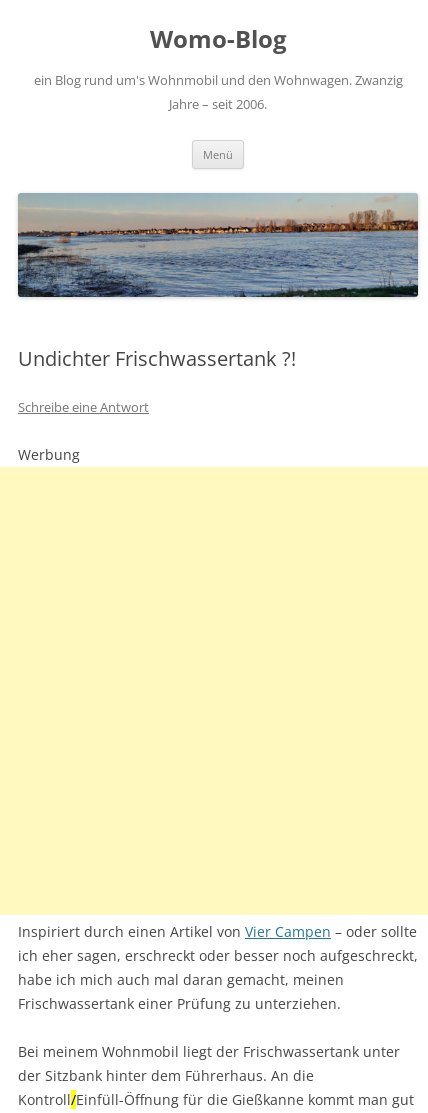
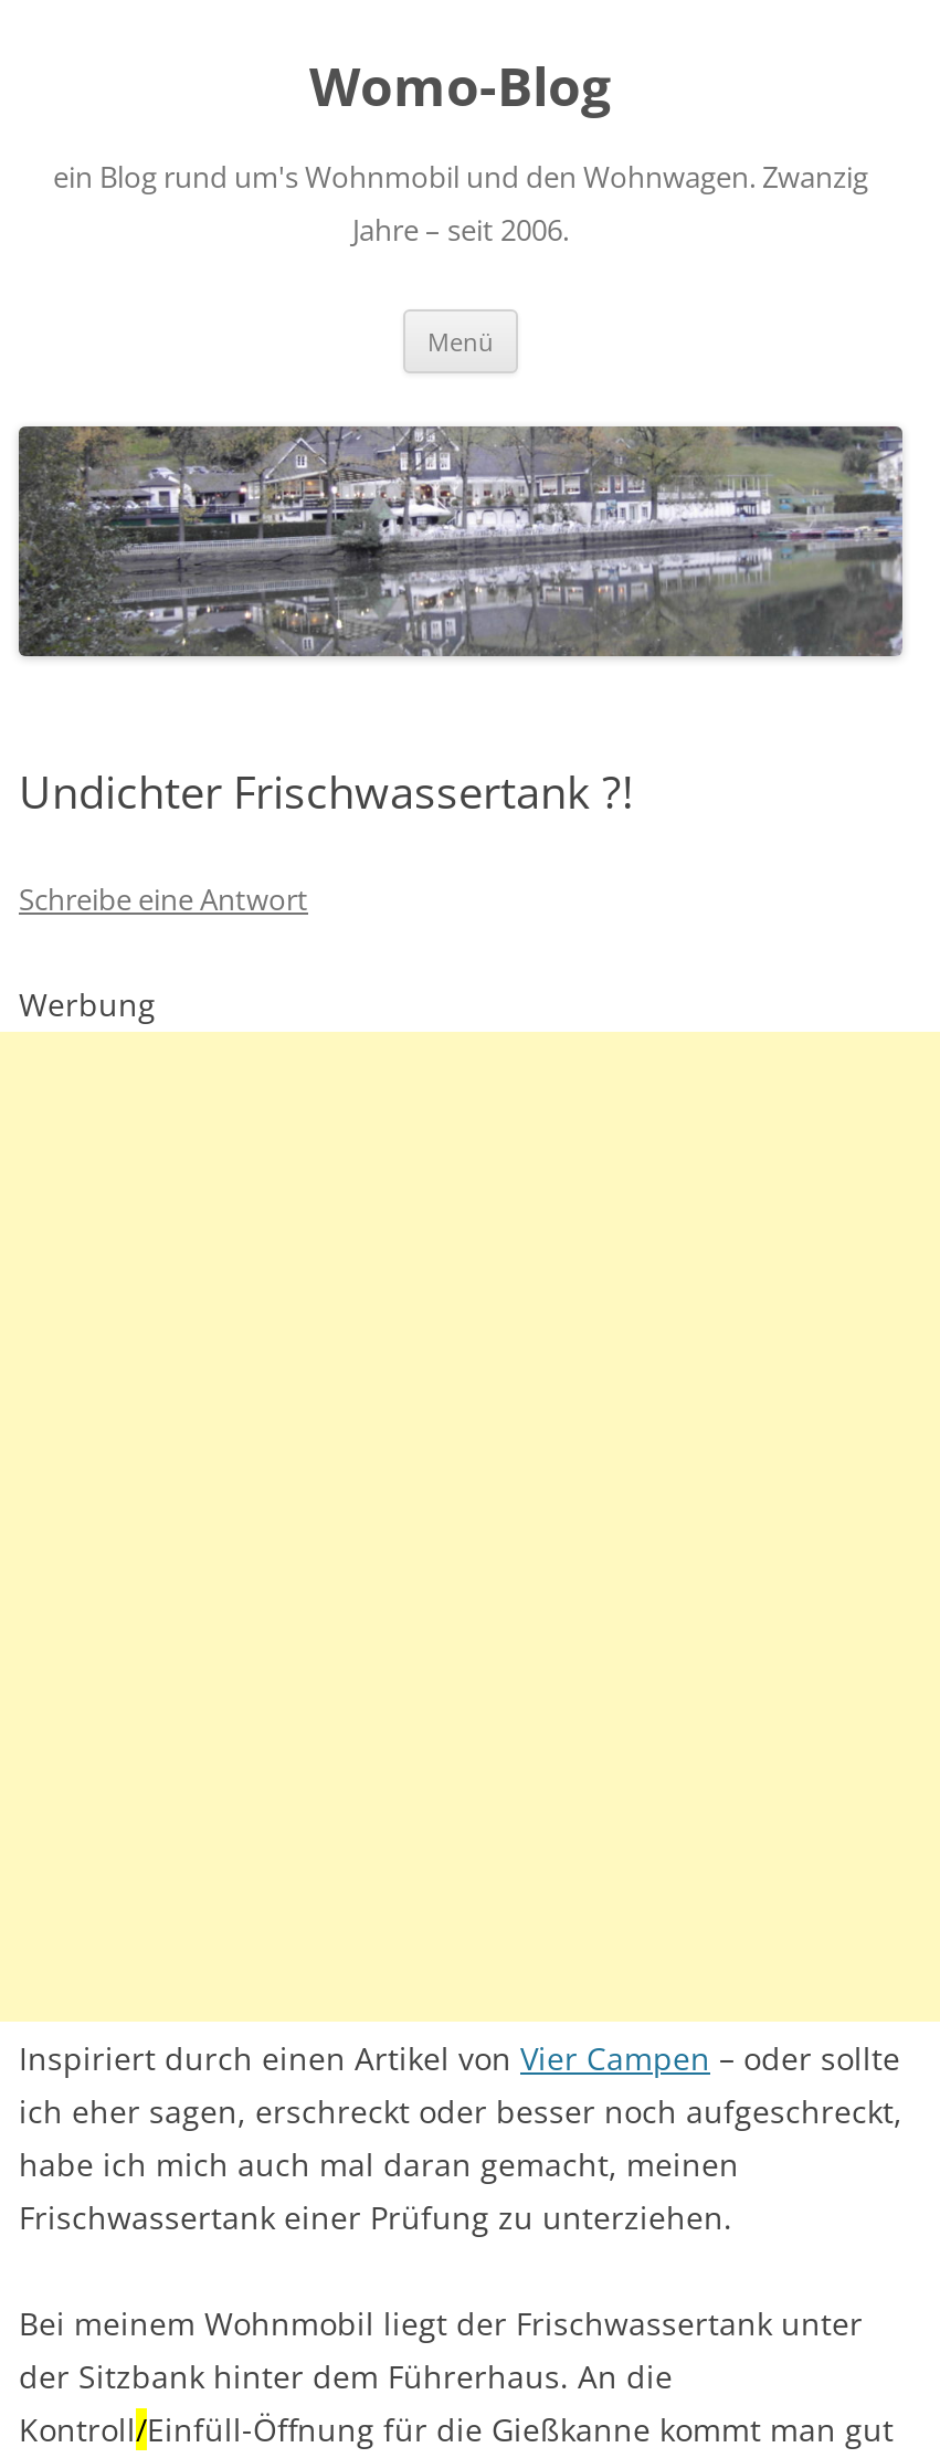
[17,192,419,298] [image] -> [17,424,905,658] [image]

